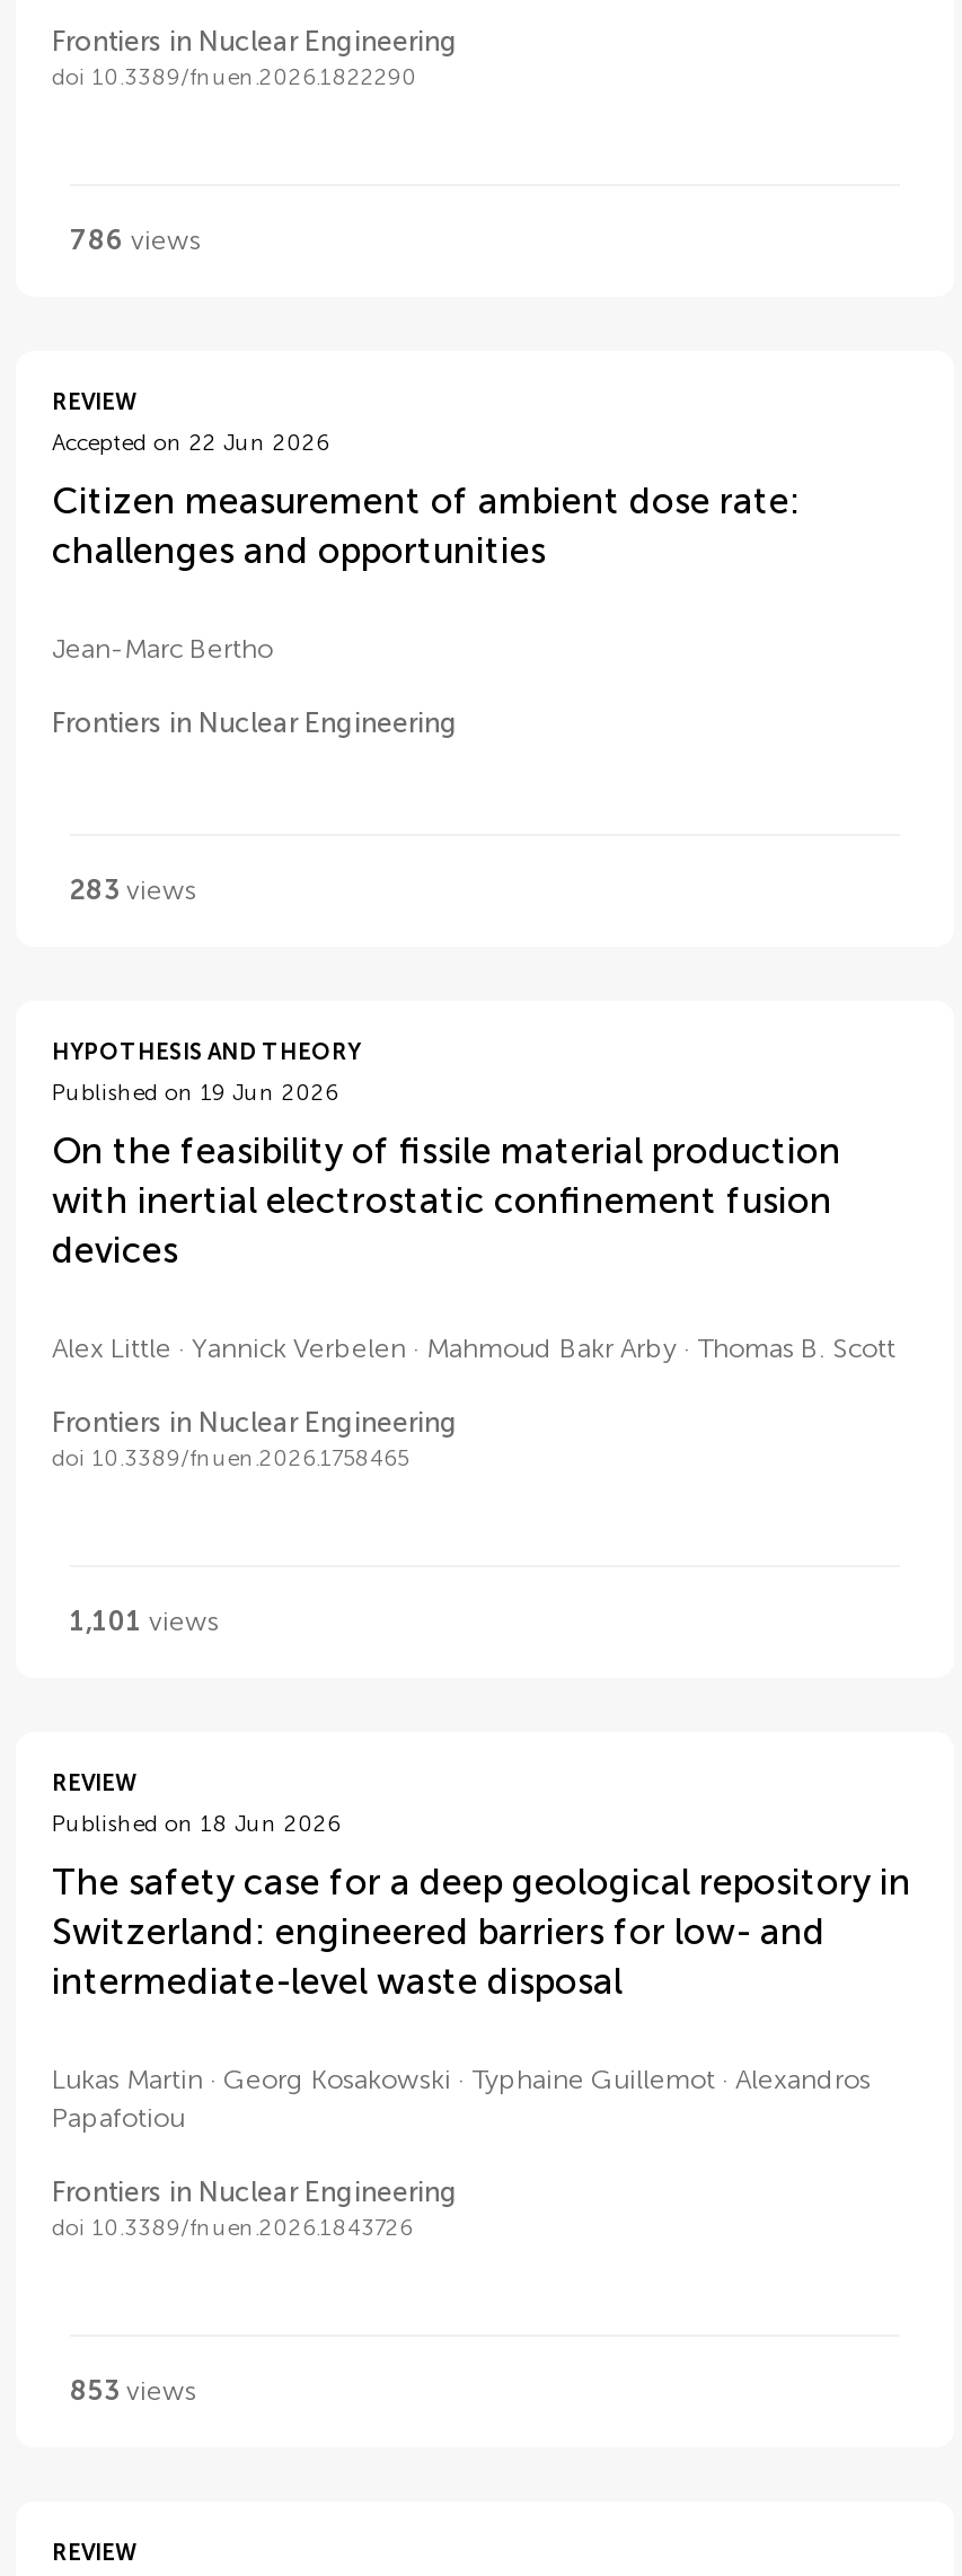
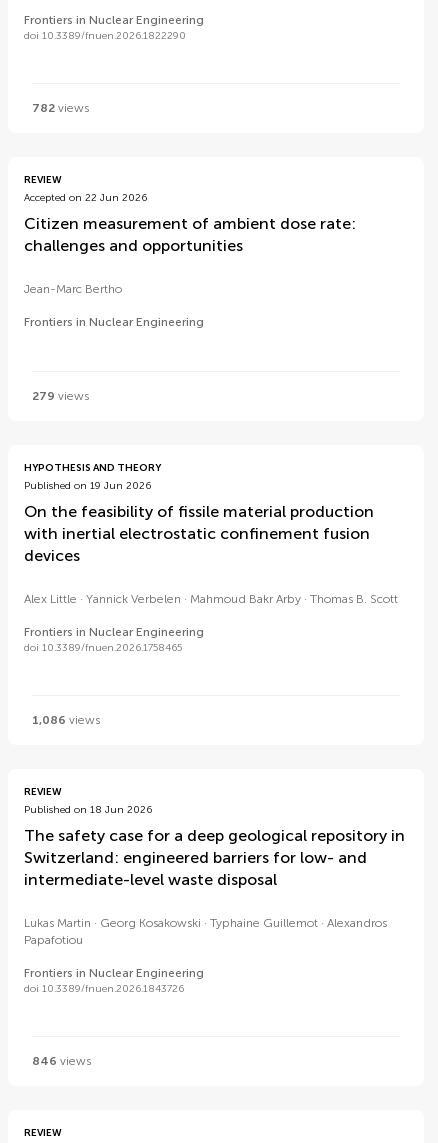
[70,225,201,256] 786 views -> [32,101,89,115] 782 views
[70,874,196,906] 283 views -> [32,389,89,403] 279 views
[70,1606,219,1637] 1,101 views -> [32,713,100,727] 1,086 views
[70,2375,196,2407] 853 views -> [32,1054,91,1068] 846 views

